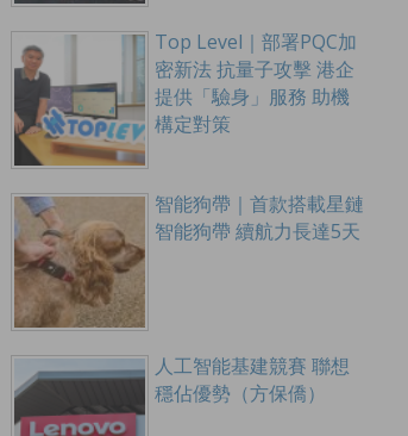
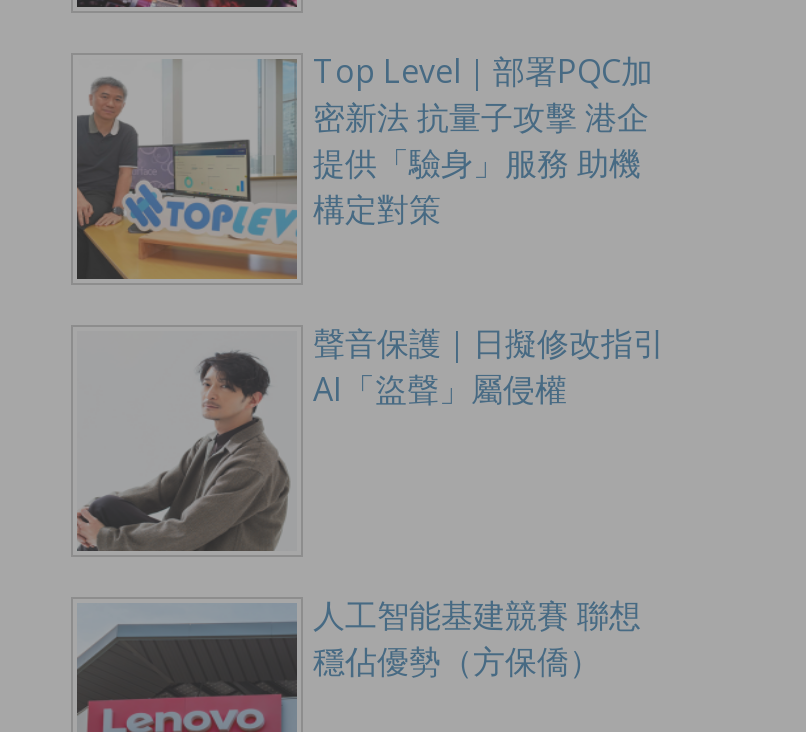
[13,191,364,329] [image] | 智能狗帶｜首款搭載星鏈 | 智能狗帶 續航力長達5天 -> [77,321,665,552] [image] | 聲音保護｜日擬修改指引 | AI「盜聲」屬侵權

